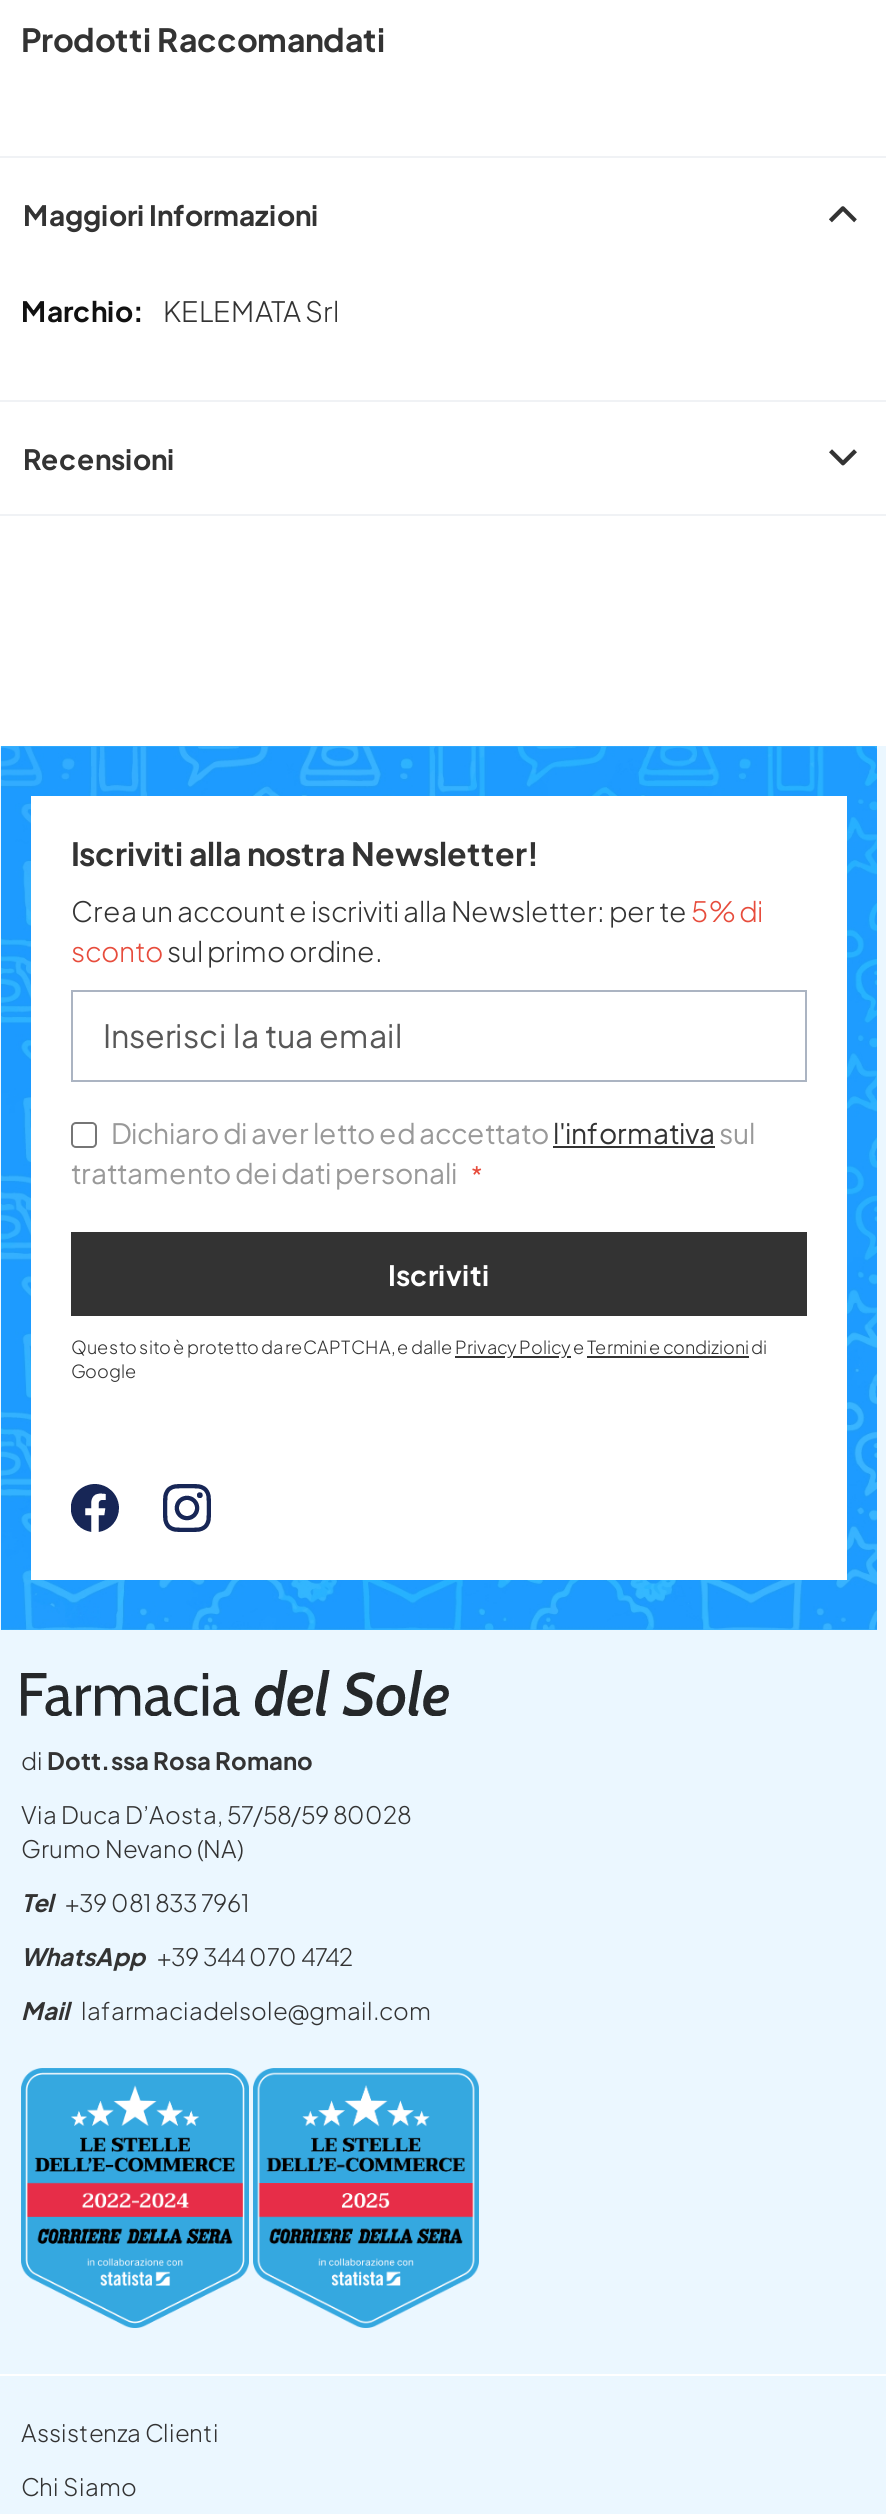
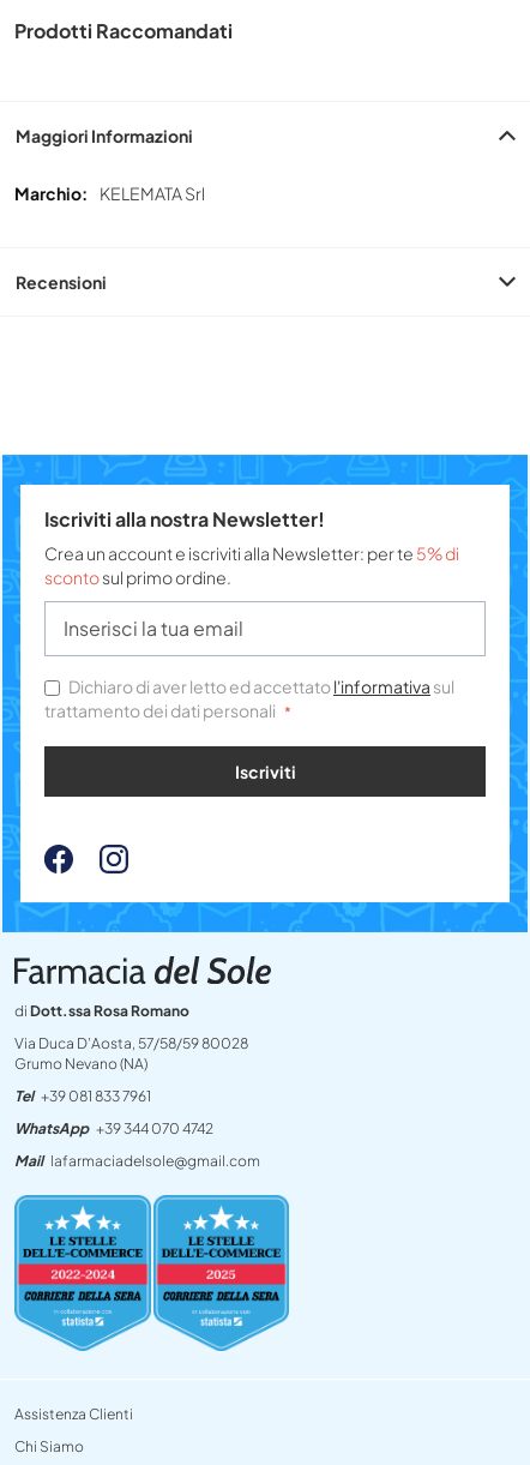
[71,1337,767,1383] Questo sito è protetto da reCAPTCHA, e dalle Privacy Policy e Termini e condizioni di | Google -> none

